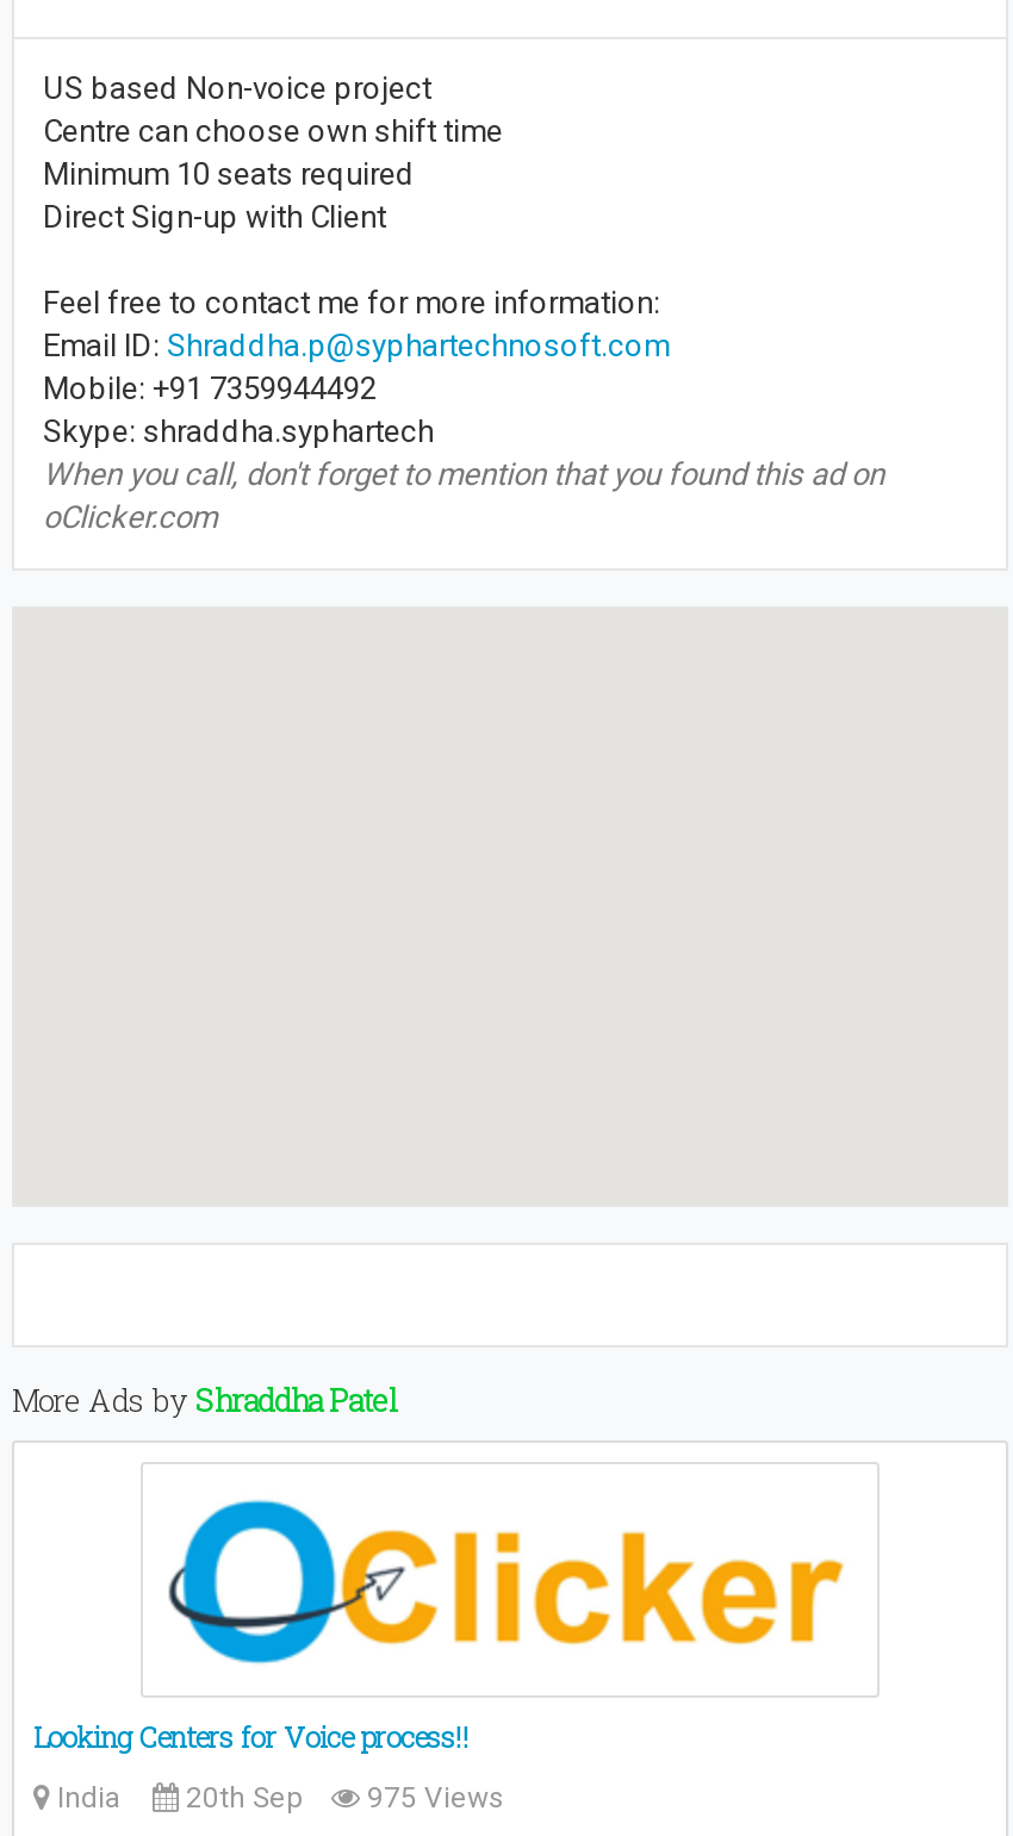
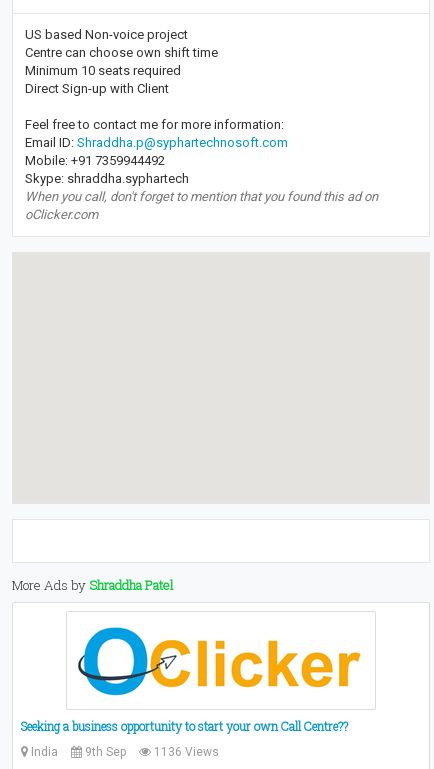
[33,1718,470,1756] Looking Centers for Voice process!! -> [21,718,348,734] Seeking a business opportunity to start your own Call Centre??
[179,1782,505,1815] 20th Sep | 975 Views -> [82,745,219,759] 9th Sep | 1136 Views

